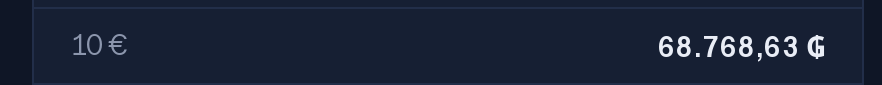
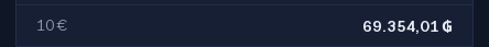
[658,29,826,65] 68.768,63 ₲ -> [362,16,453,36] 69.354,01 ₲

